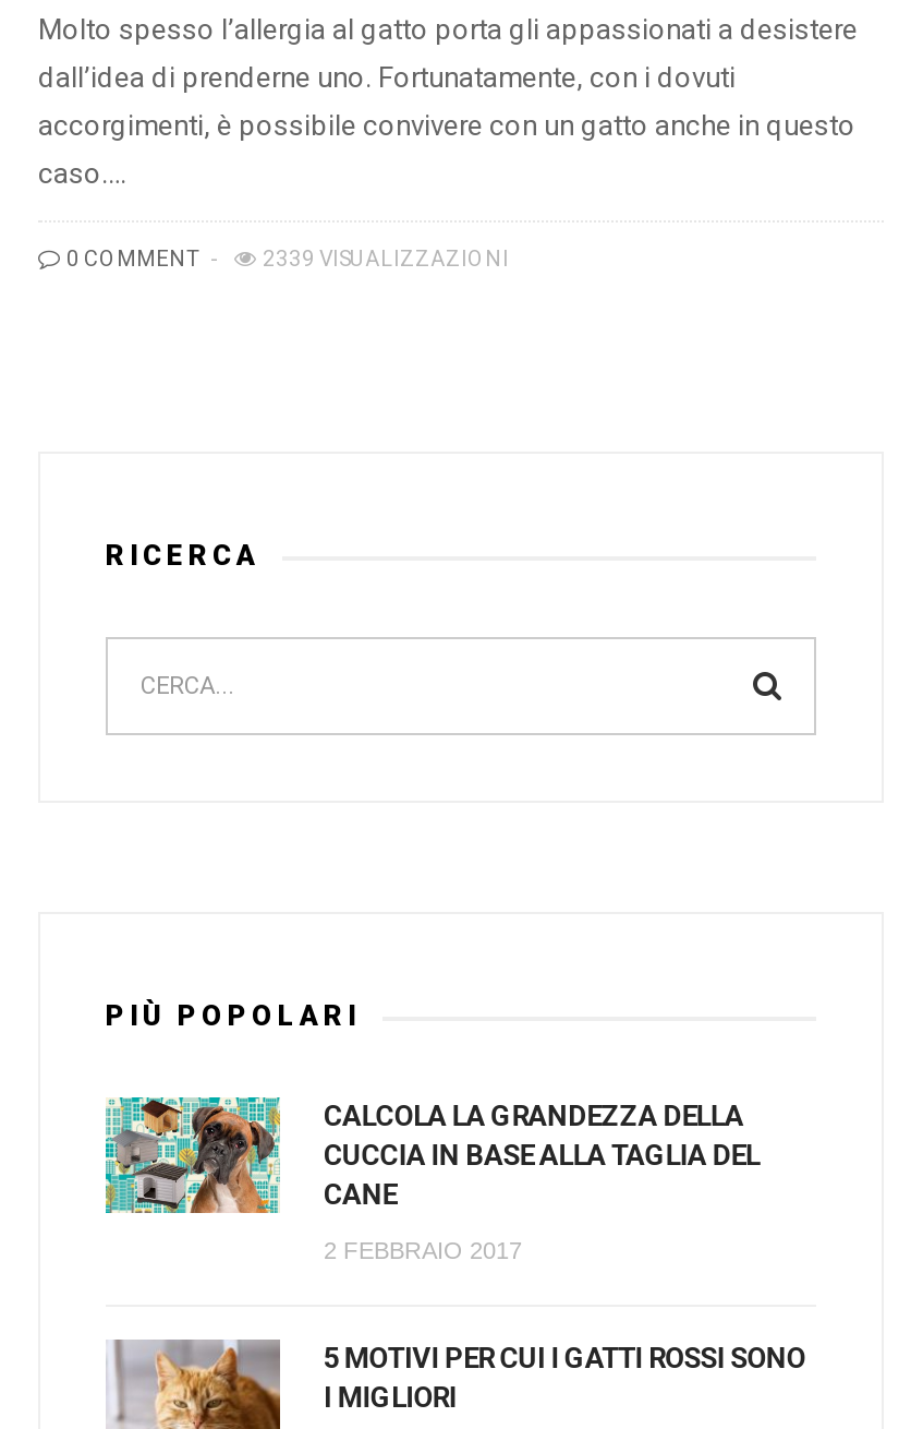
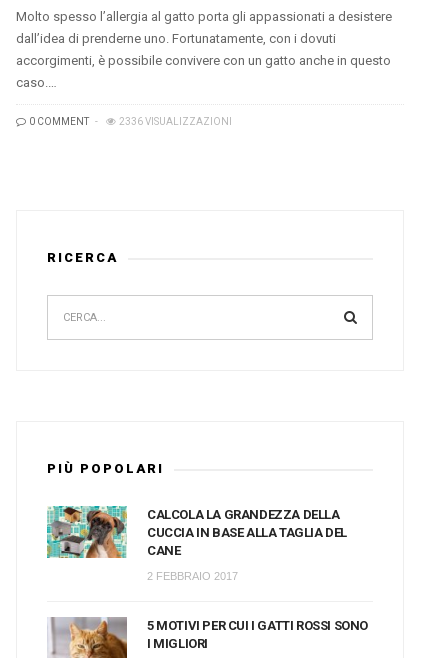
[263,246,509,270] 2339 VISUALIZZAZIONI -> [119,116,232,127] 2336 VISUALIZZAZIONI

